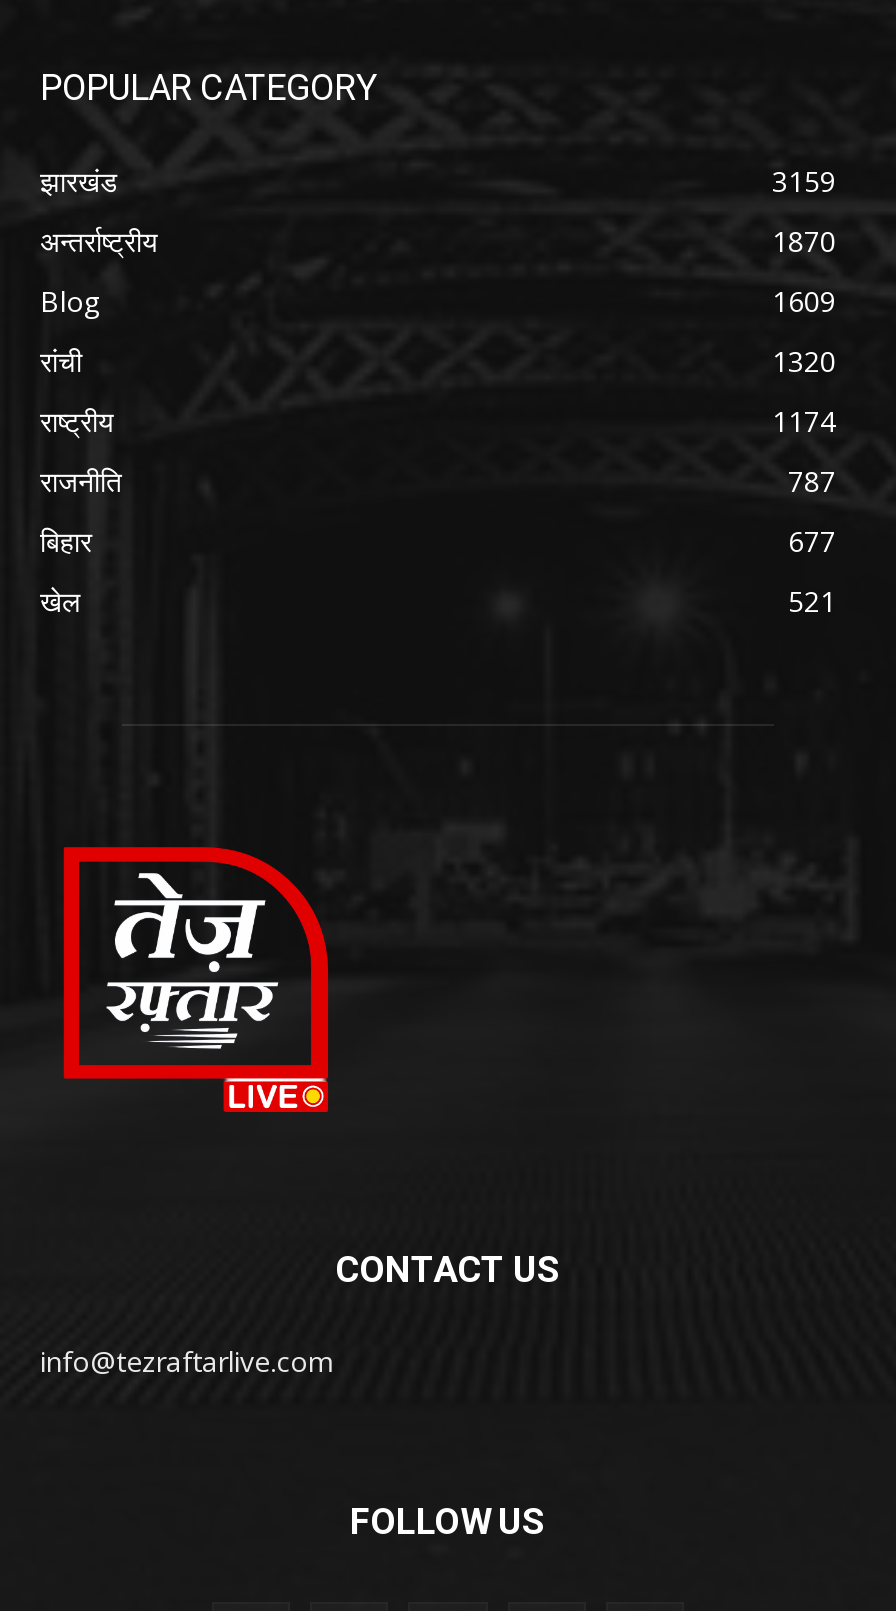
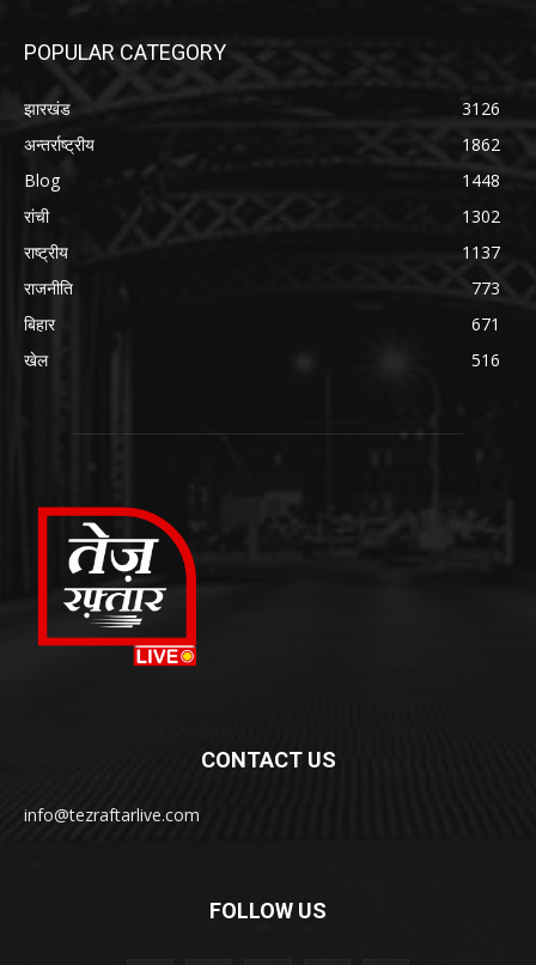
[772,162,836,200] 3159 -> [462,97,500,119] 3126
[772,222,836,260] 1870 -> [462,133,500,155] 1862
[772,282,836,320] 1609 -> [462,169,500,191] 1448
[772,342,836,380] 1320 -> [462,204,500,227] 1302
[772,402,836,440] 1174 -> [462,240,500,263] 1137
[788,462,836,500] 787 -> [471,276,500,299] 773
[788,522,836,560] 677 -> [471,312,500,335] 671
[788,582,836,620] 521 -> [471,348,500,371] 516

